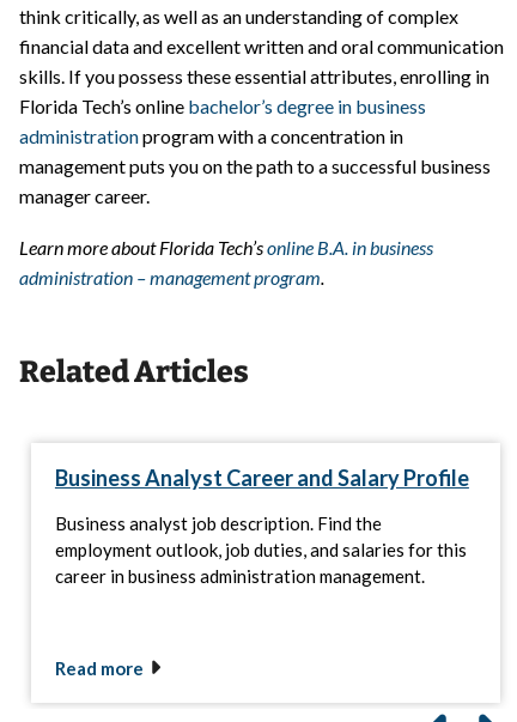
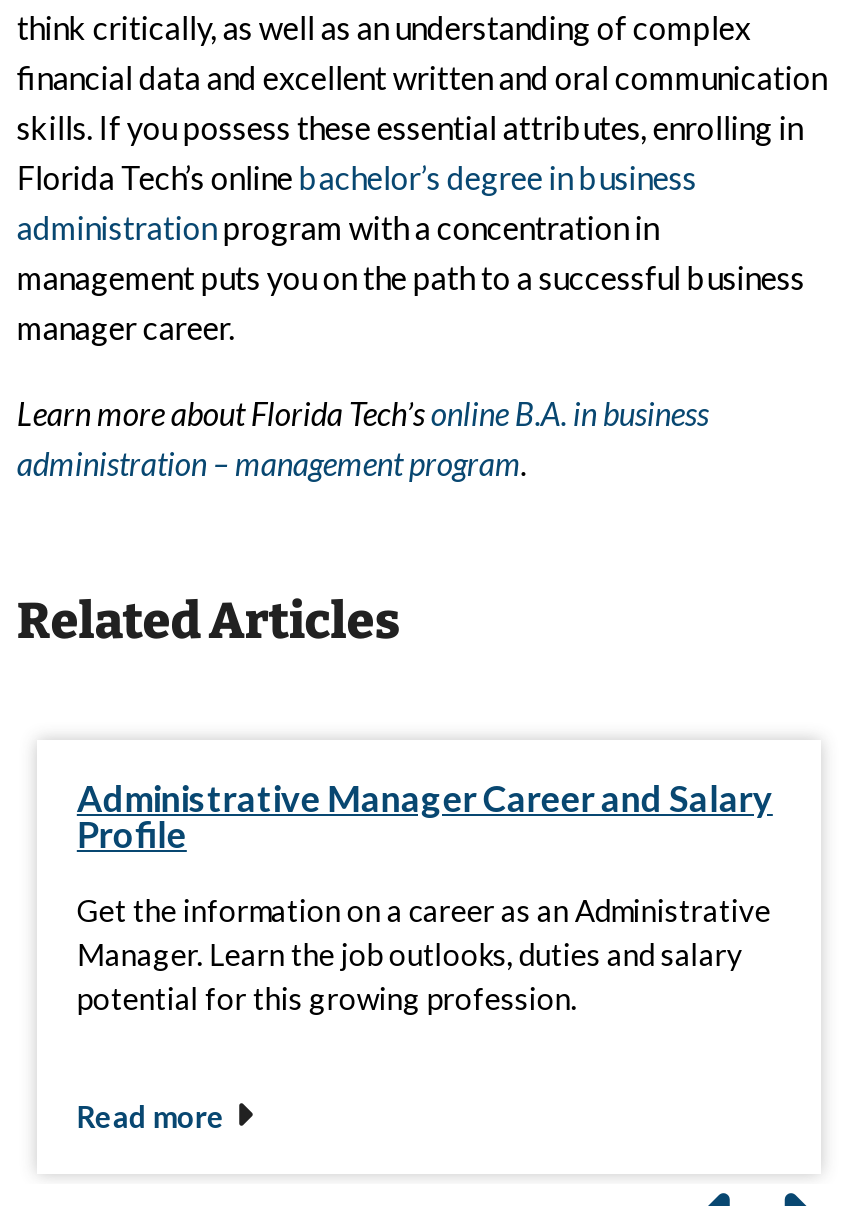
[55,465,469,491] Business Analyst Career and Salary Profile -> [77,776,773,856] Administrative Manager Career and Salary | Profile
[55,512,467,587] Business analyst job description. Find the | employment outlook, job duties, and salaries for this | career in business administration management. -> [77,892,771,1016] Get the information on a career as an Administrative | Manager. Learn the job outlooks, duties and salary | potential for this growing profession.

